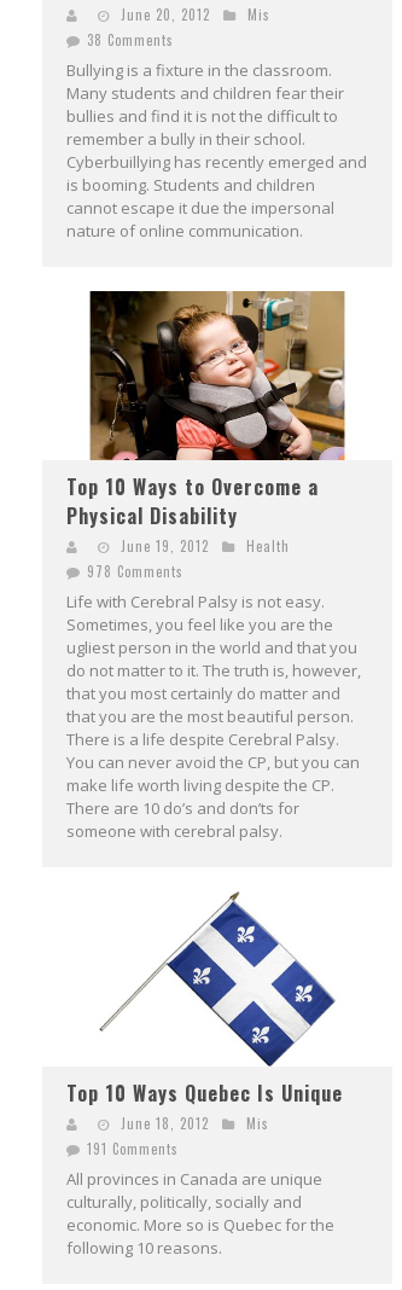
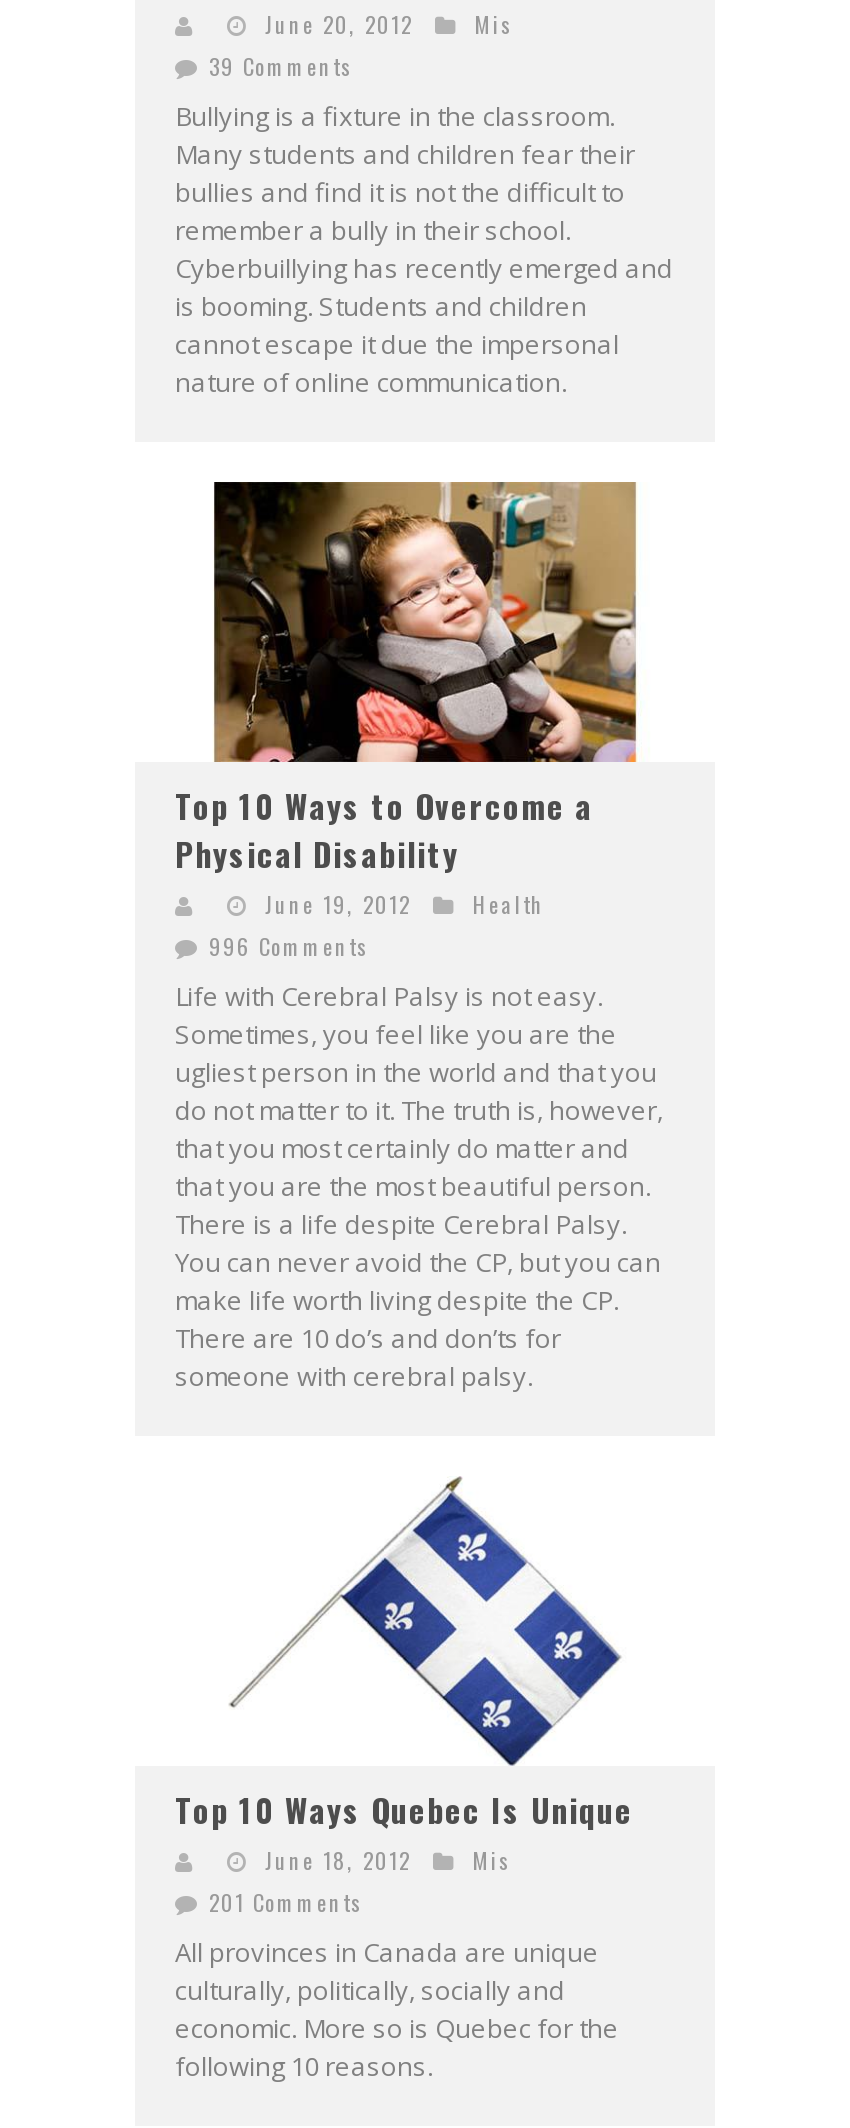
[87,30,174,49] 38 Comments -> [209,49,353,81] 39 Comments
[87,561,183,580] 978 Comments -> [209,929,369,961] 996 Comments
[87,1139,179,1158] 191 Comments -> [209,1886,363,1918] 201 Comments

